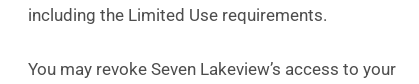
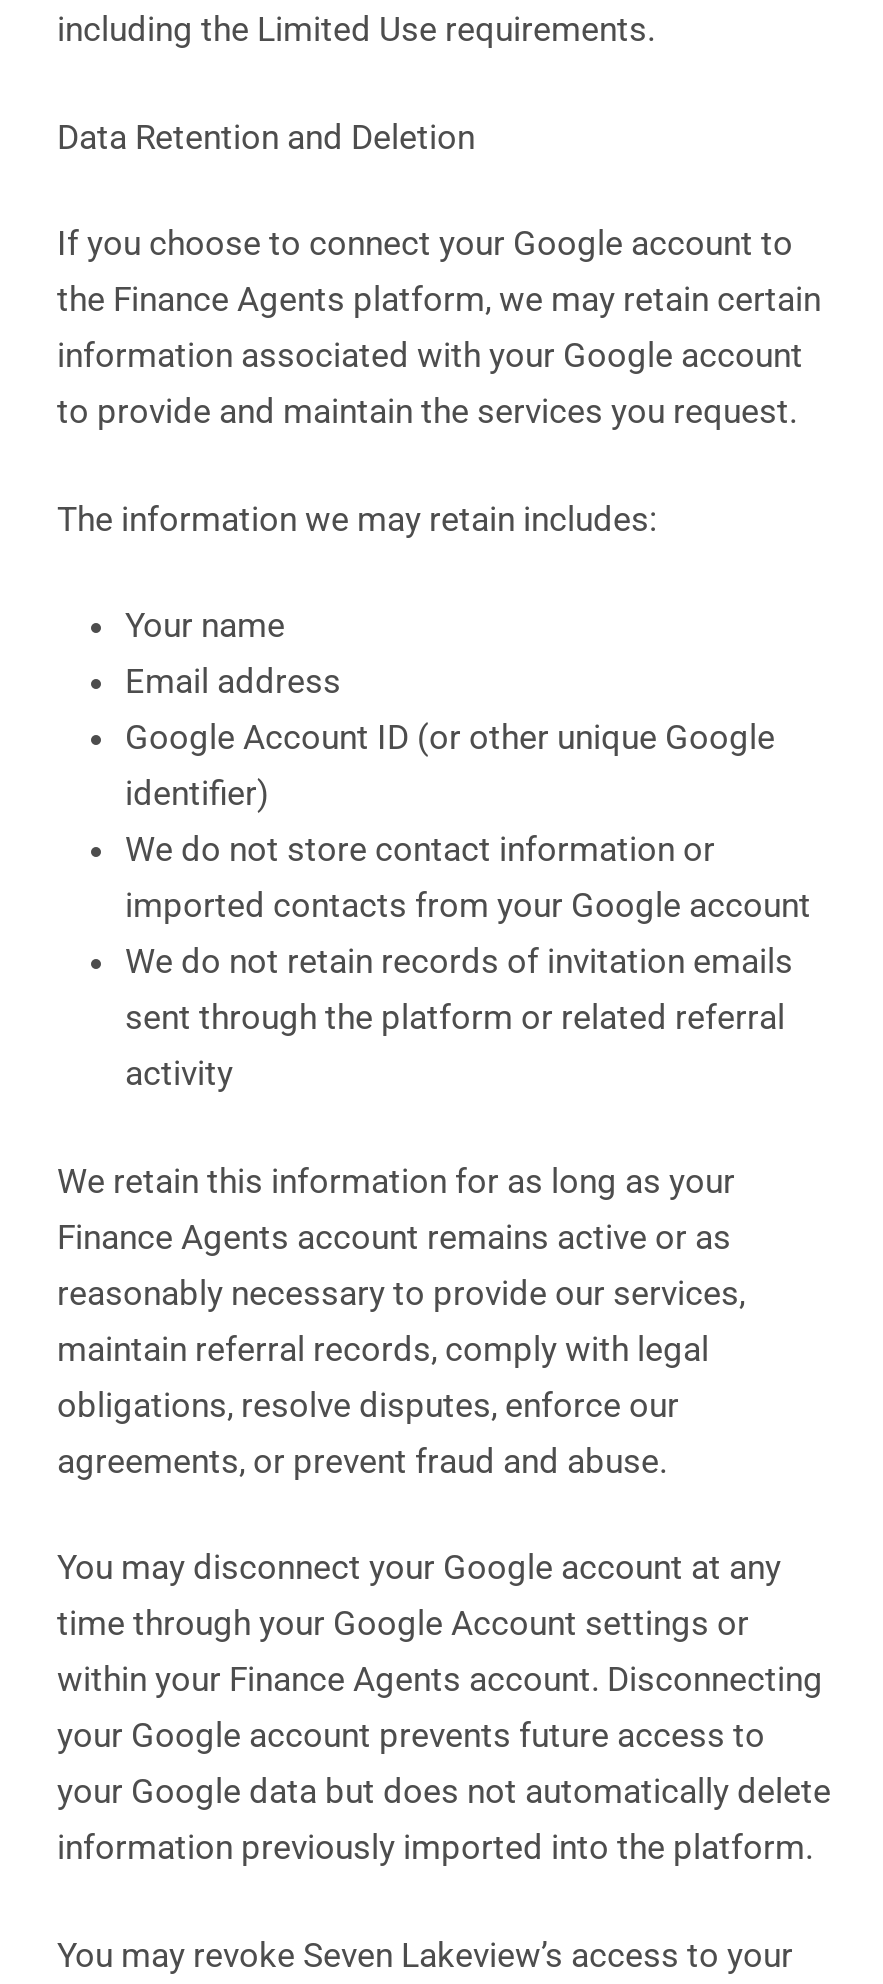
none -> [57,116,831,1867] Data Retention and Deletion | If you choose to connect your Google account to | the Finance Agents platform, we may retain certain | information associated with your Google account | to provide and maintain the services you request. | The information we may retain includes: | Your name | Email address | Google Account ID (or other unique Google | identifier) | We do not store contact information or | imported contacts from your Google account | We do not retain records of invitation emails | sent through the platform or related referral | activity | We retain this information for as long as your | Finance Agents account remains active or as | reasonably necessary to provide our services, | maintain referral records, comply with legal | obligations, resolve disputes, enforce our | agreements, or prevent fraud and abuse. | You may disconnect your Google account at any | time through your Google Account settings or | within your Finance Agents account. Disconnecting | your Google account prevents future access to | your Google data but does not automatically delete | information previously imported into the platform.

